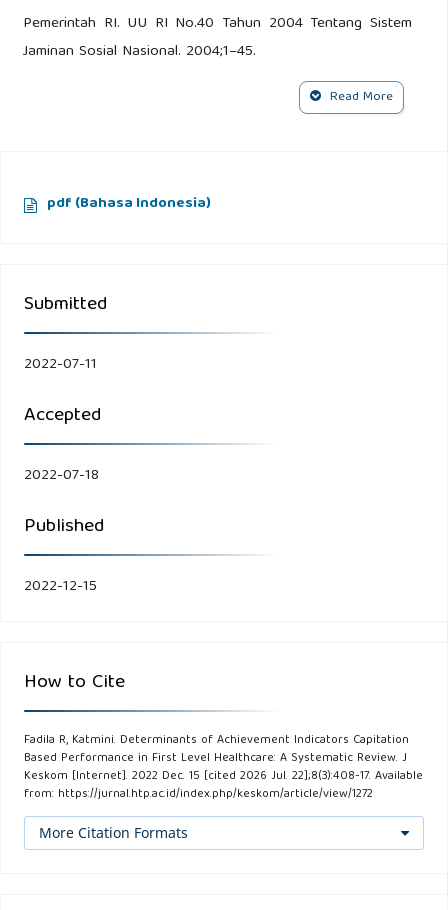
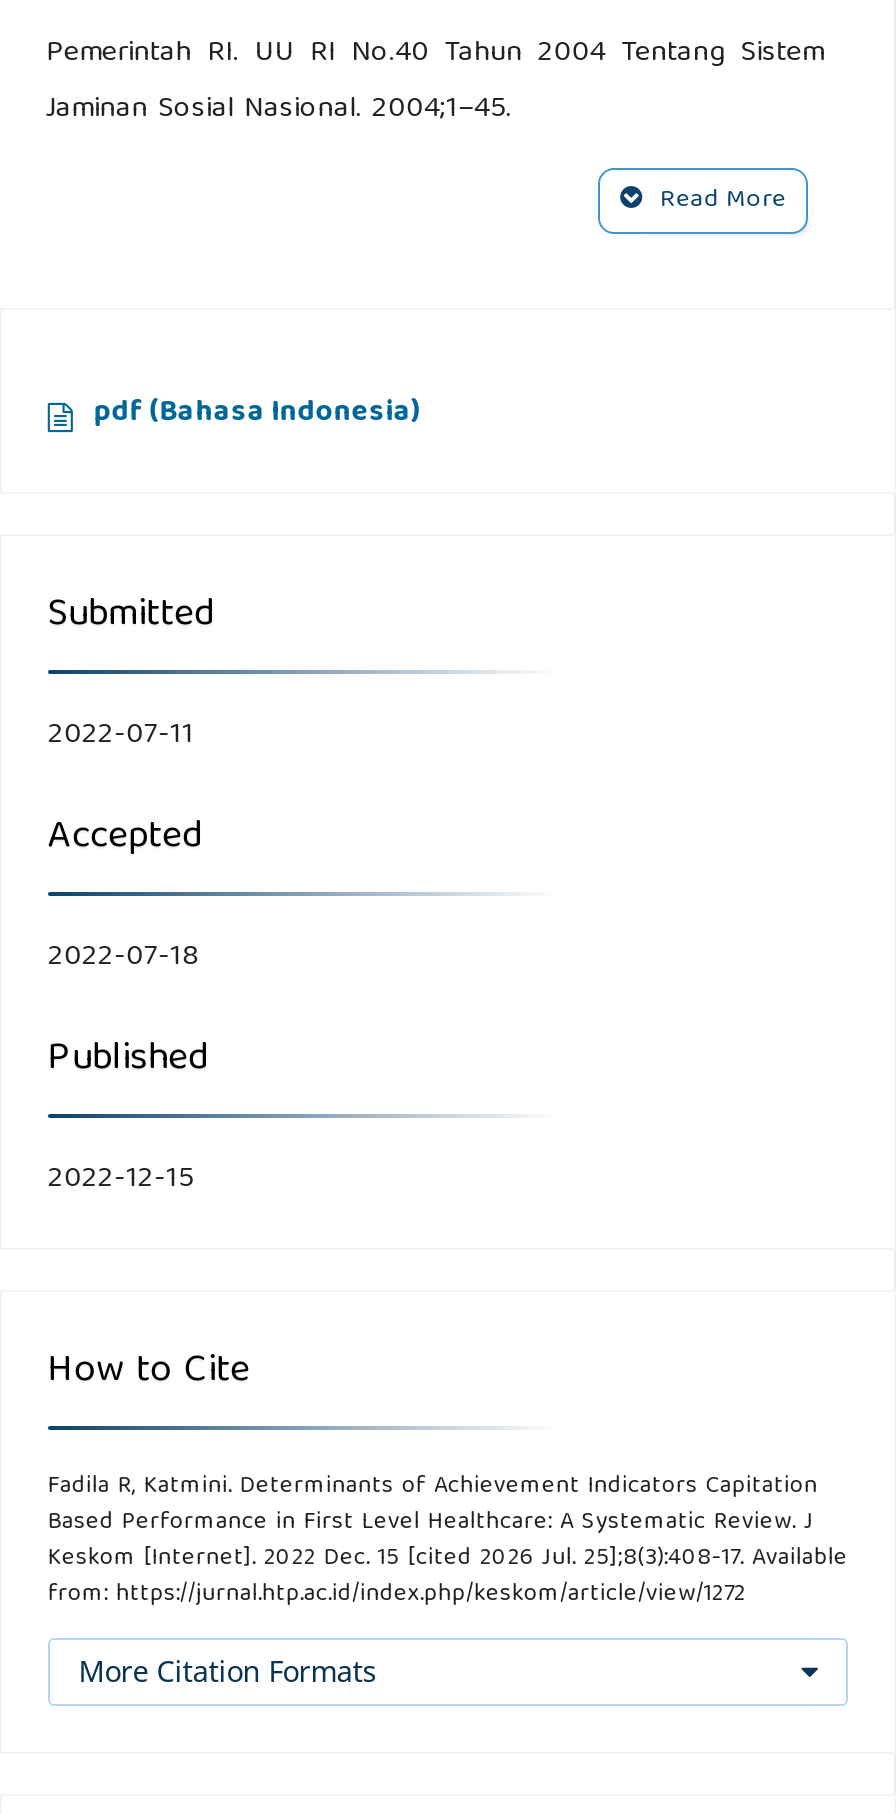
[24,766,423,787] Keskom [Internet]. 2022 Dec. 15 [cited 2026 Jul. 22];8(3):408-17. Available -> [48,1538,848,1580] Keskom [Internet]. 2022 Dec. 15 [cited 2026 Jul. 25];8(3):408-17. Available

